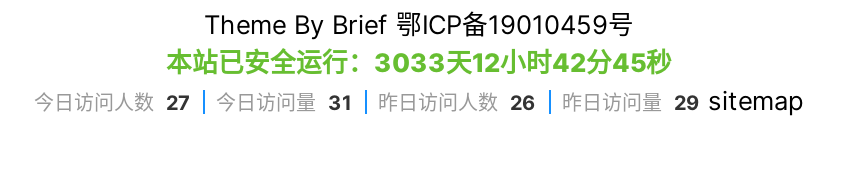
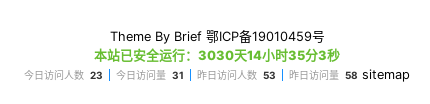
[166,48,672,78] 本站已安全运行：3033天12小时42分45秒 -> [94,48,340,63] 本站已安全运行：3030天14小时35分3秒
[34,90,190,114] 今日访问人数 27 -> [24,69,103,81] 今日访问人数 23
[378,90,536,114] 昨日访问人数 26 -> [197,69,276,81] 昨日访问人数 53
[562,86,804,116] 昨日访问量 29 sitemap -> [289,67,410,82] 昨日访问量 58 sitemap

